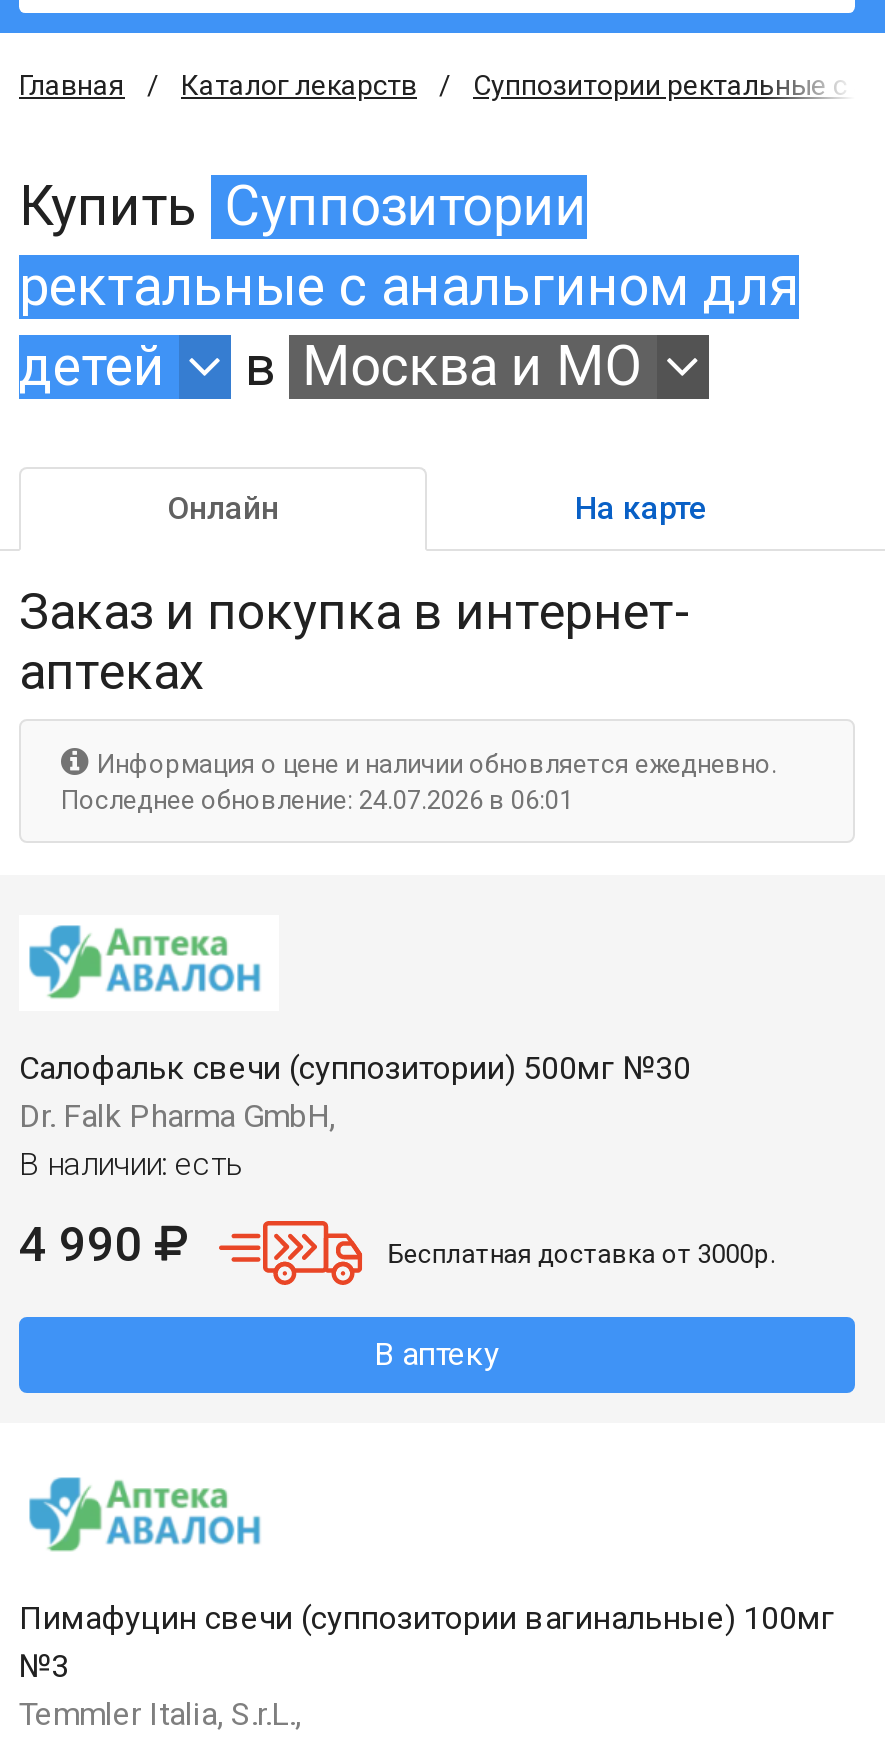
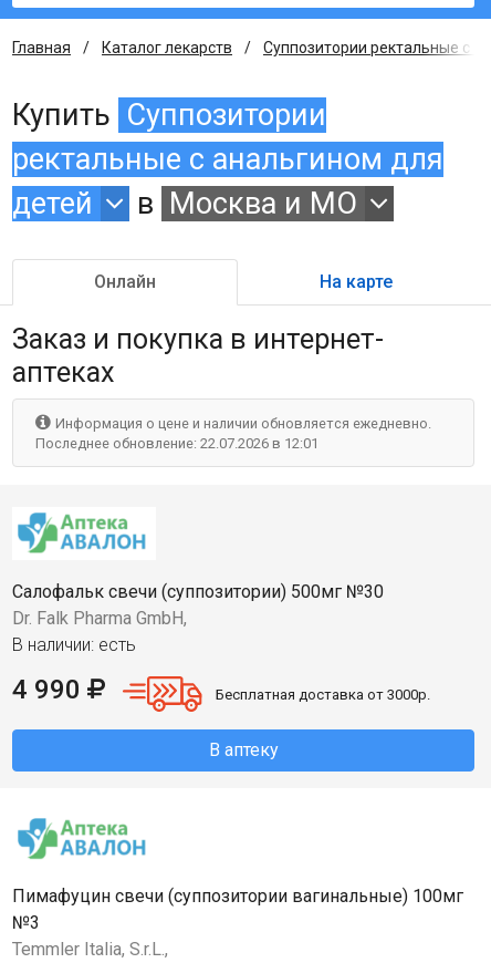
[61,785,573,815] Последнее обновление: 24.07.2026 в 06:01 -> [35,435,318,451] Последнее обновление: 22.07.2026 в 12:01

